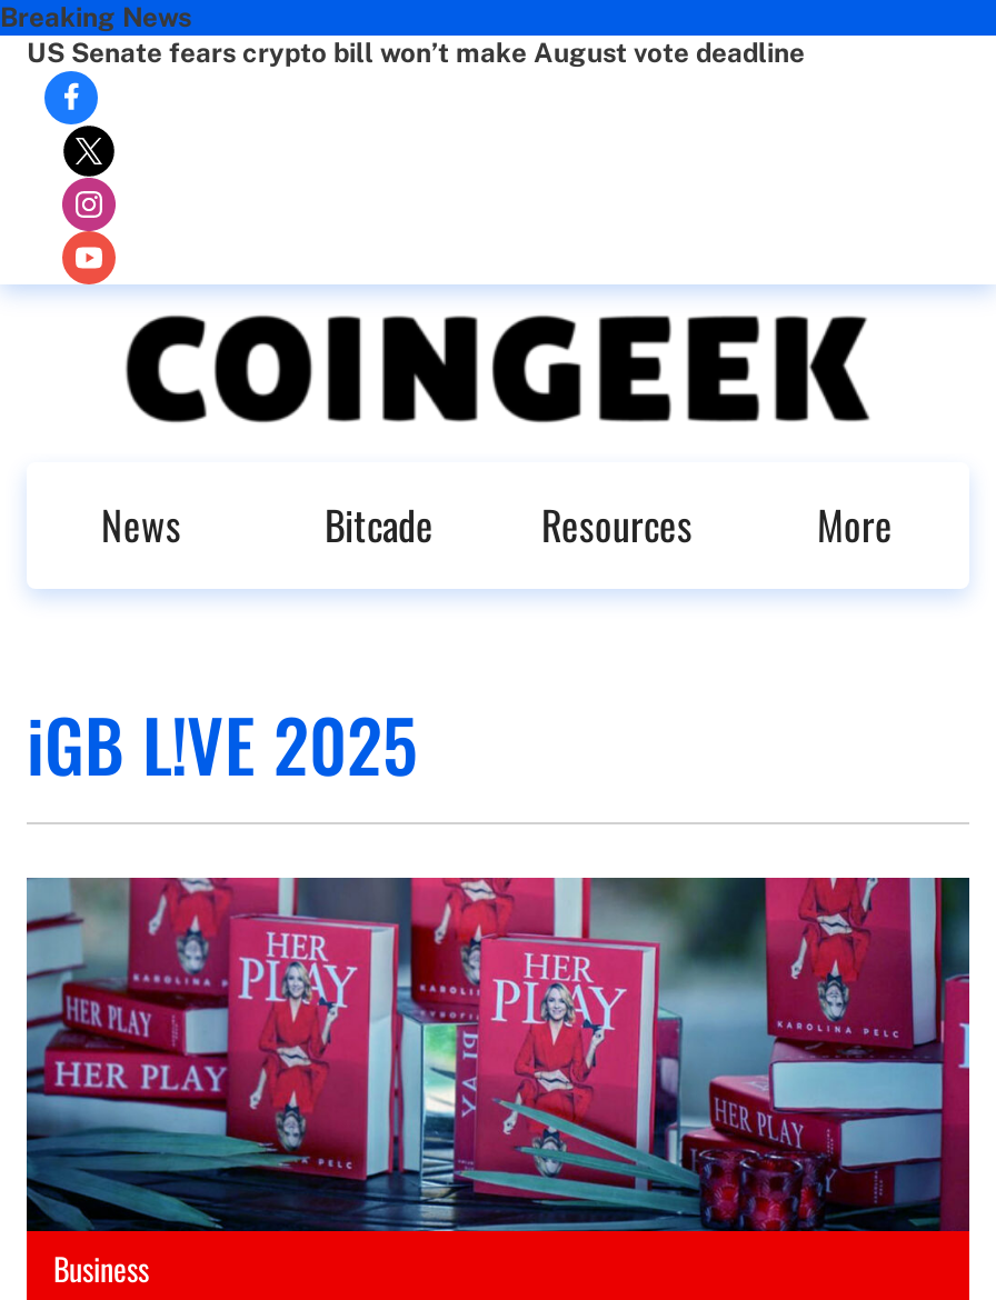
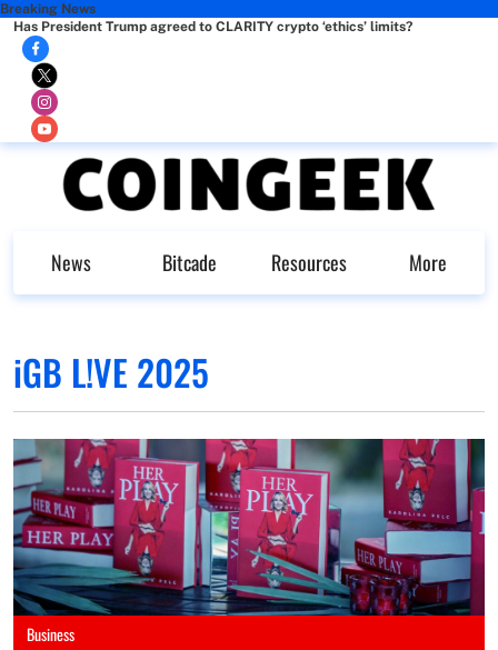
[27,38,805,69] US Senate fears crypto bill won’t make August vote deadline -> [13,19,412,34] Has President Trump agreed to CLARITY crypto ‘ethics’ limits?

